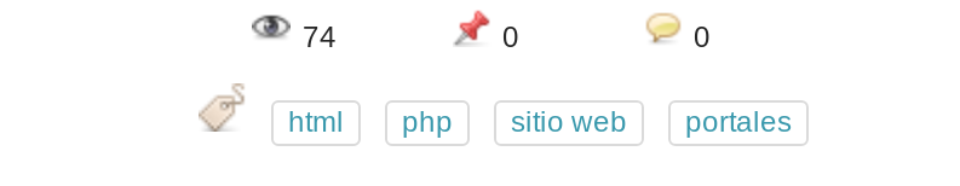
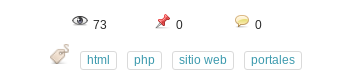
[303,21,337,55] 74 -> [93,18,107,32] 73

